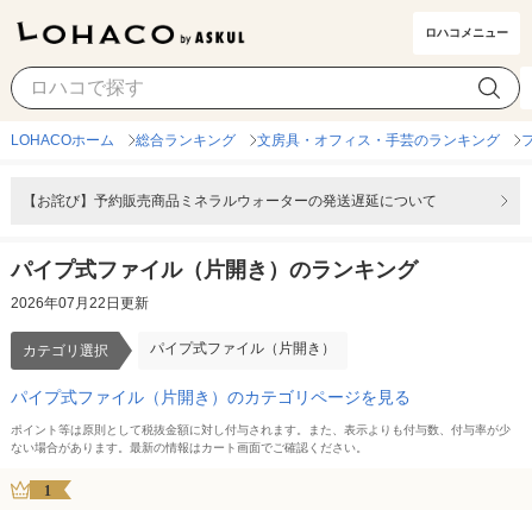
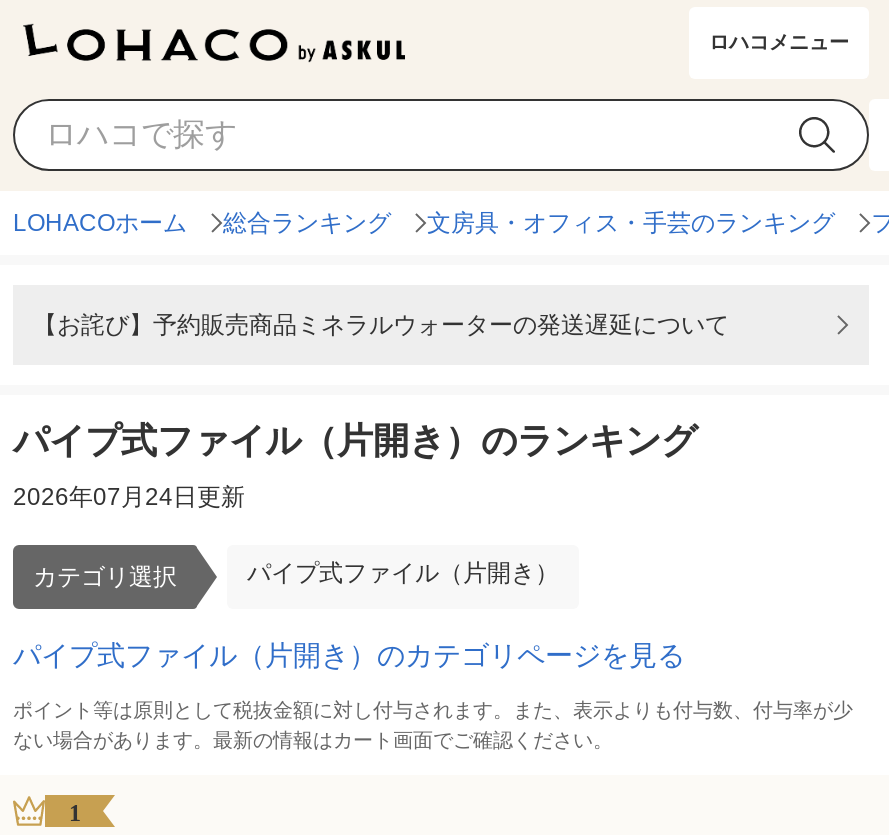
[11,295,149,311] 2026年07月22日更新 -> [13,483,245,511] 2026年07月24日更新

